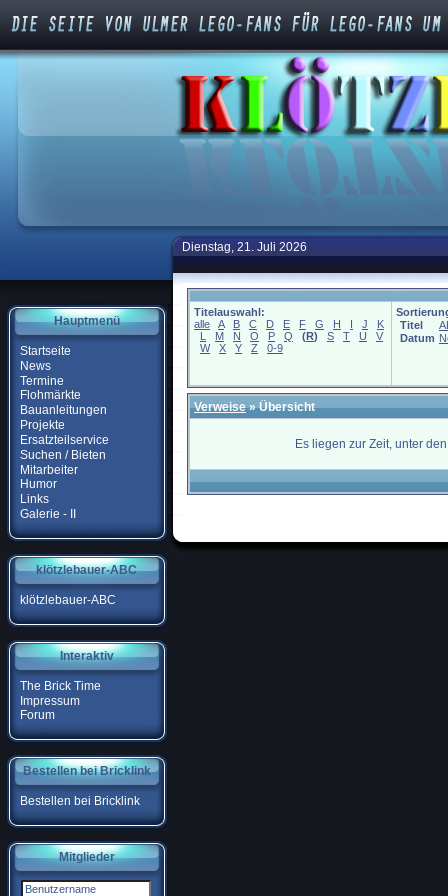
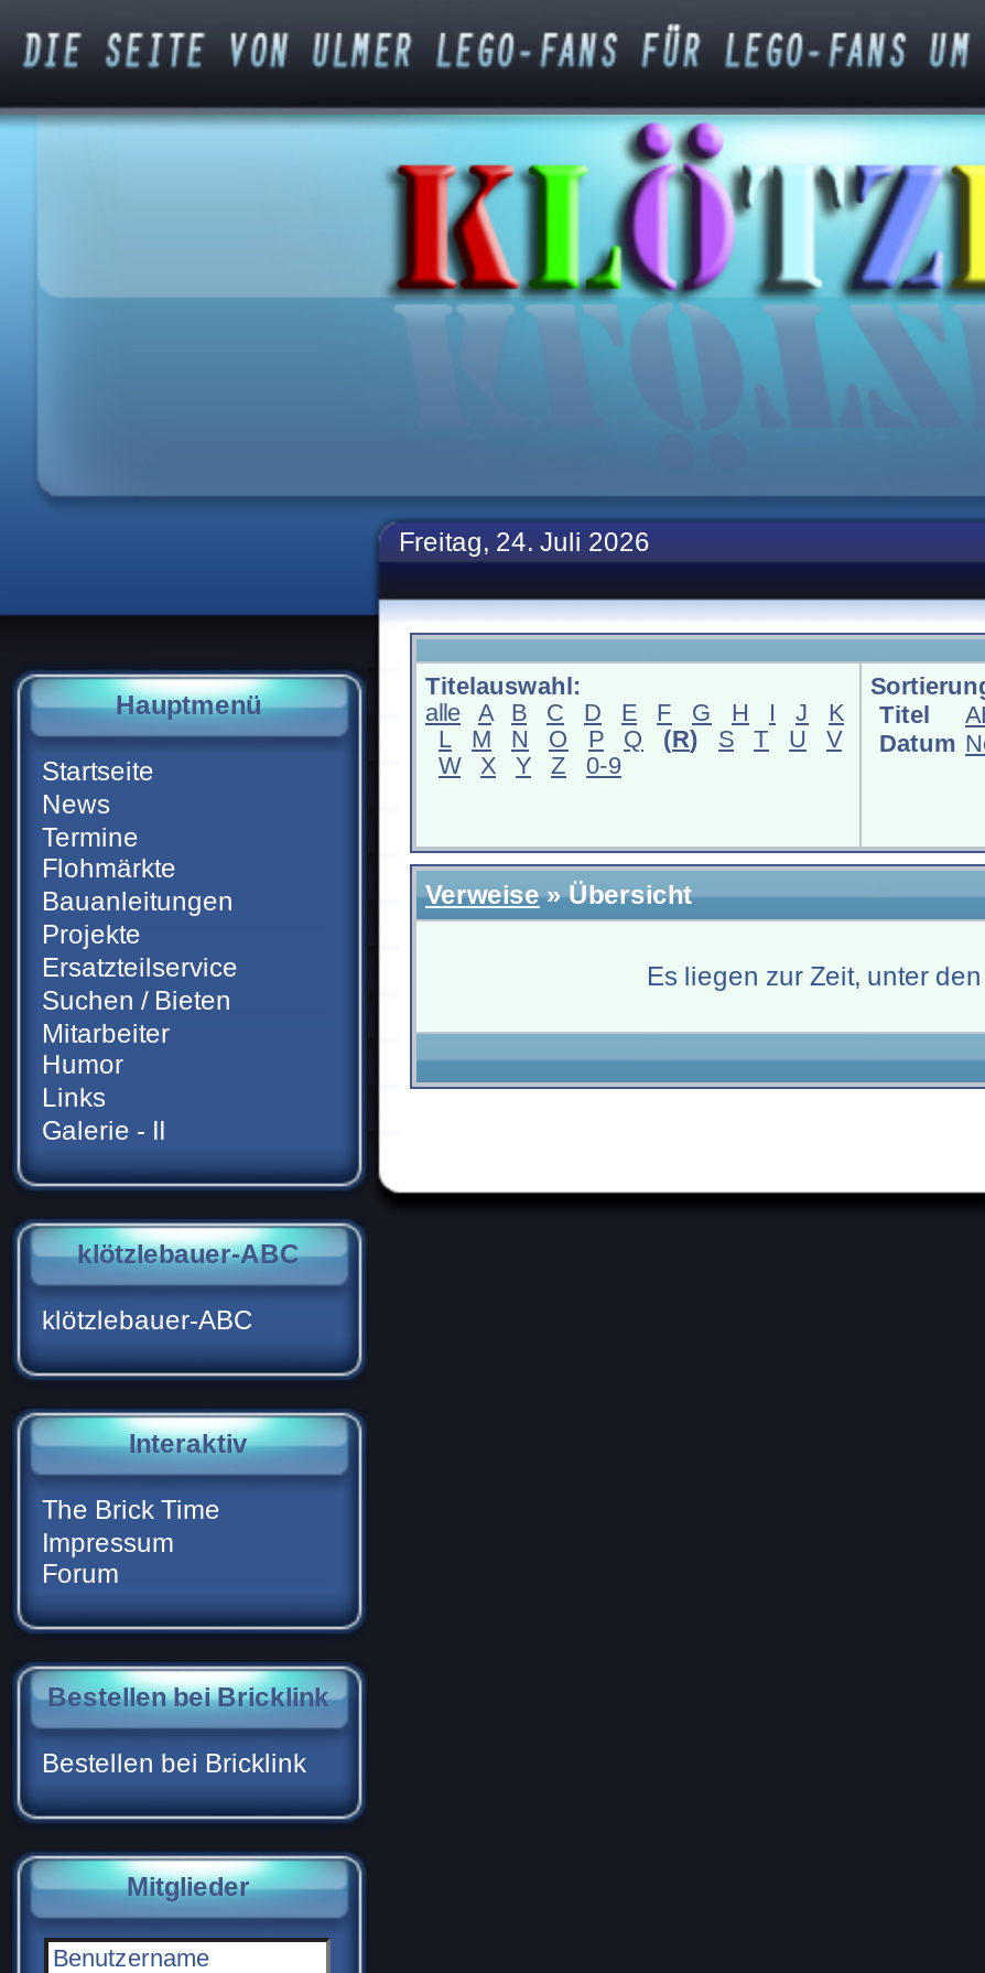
[182,240,307,254] Dienstag, 21. Juli 2026 -> [399,527,650,558] Freitag, 24. Juli 2026

